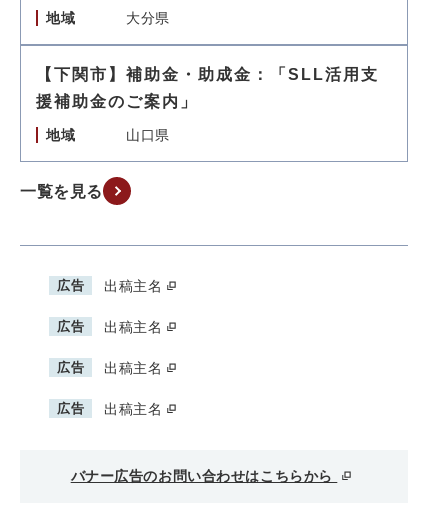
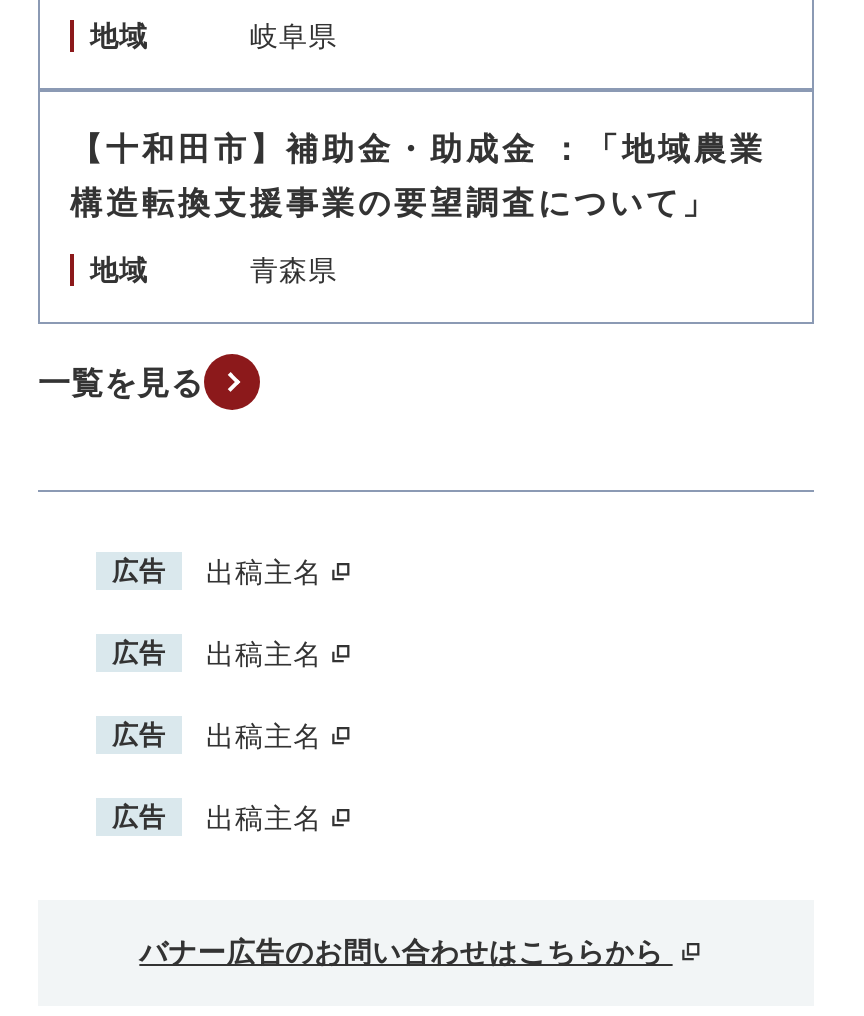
[126,10,170,26] 大分県 -> [250,20,337,52] 岐阜県
[36,66,379,83] 【下関市】補助金・助成金：「SLL活用支 -> [70,132,766,166] 【十和田市】補助金・助成金 ：「地域農業
[36,93,198,110] 援補助金のご案内」 -> [70,186,718,220] 構造転換支援事業の要望調査について」
[126,127,170,143] 山口県 -> [250,254,337,286] 青森県

